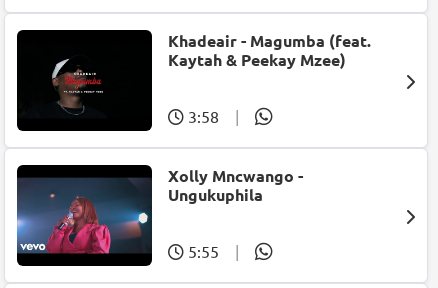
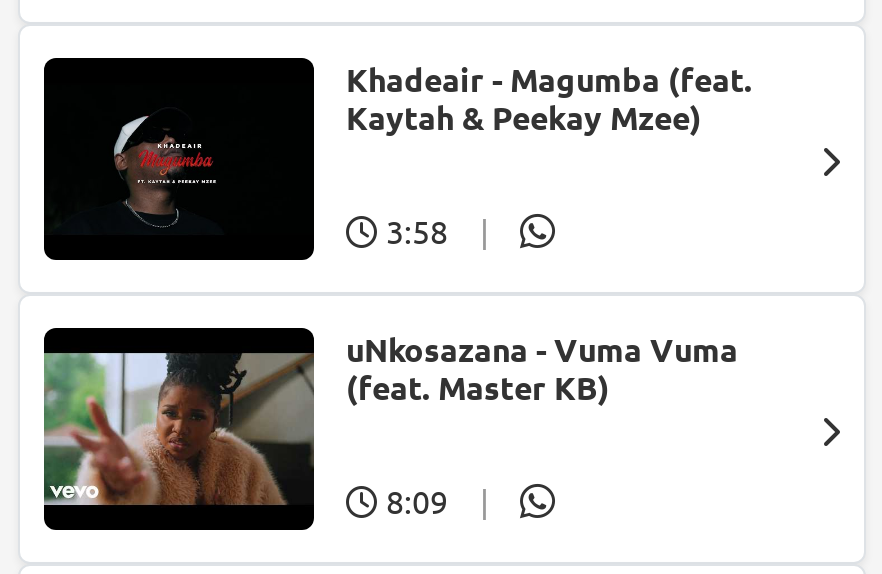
[16,165,303,254] [image] | Xolly Mncwango - | Ungukuphila -> [42,328,738,506] [image] | uNkosazana - Vuma Vuma | (feat. Master KB)
[188,241,219,261] 5:55 -> [386,480,448,520] 8:09

